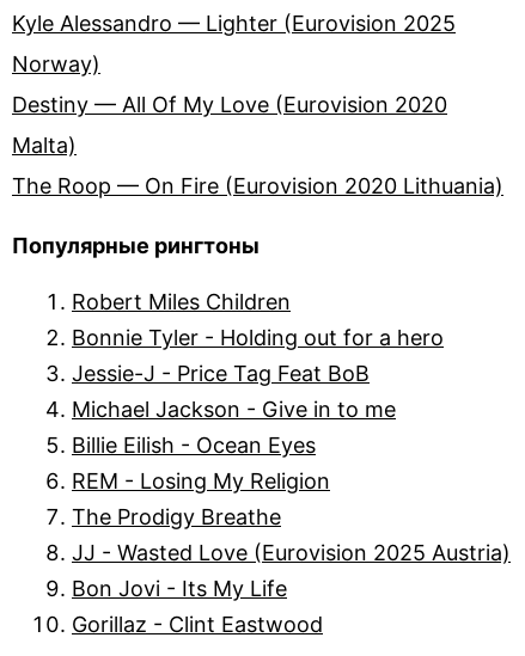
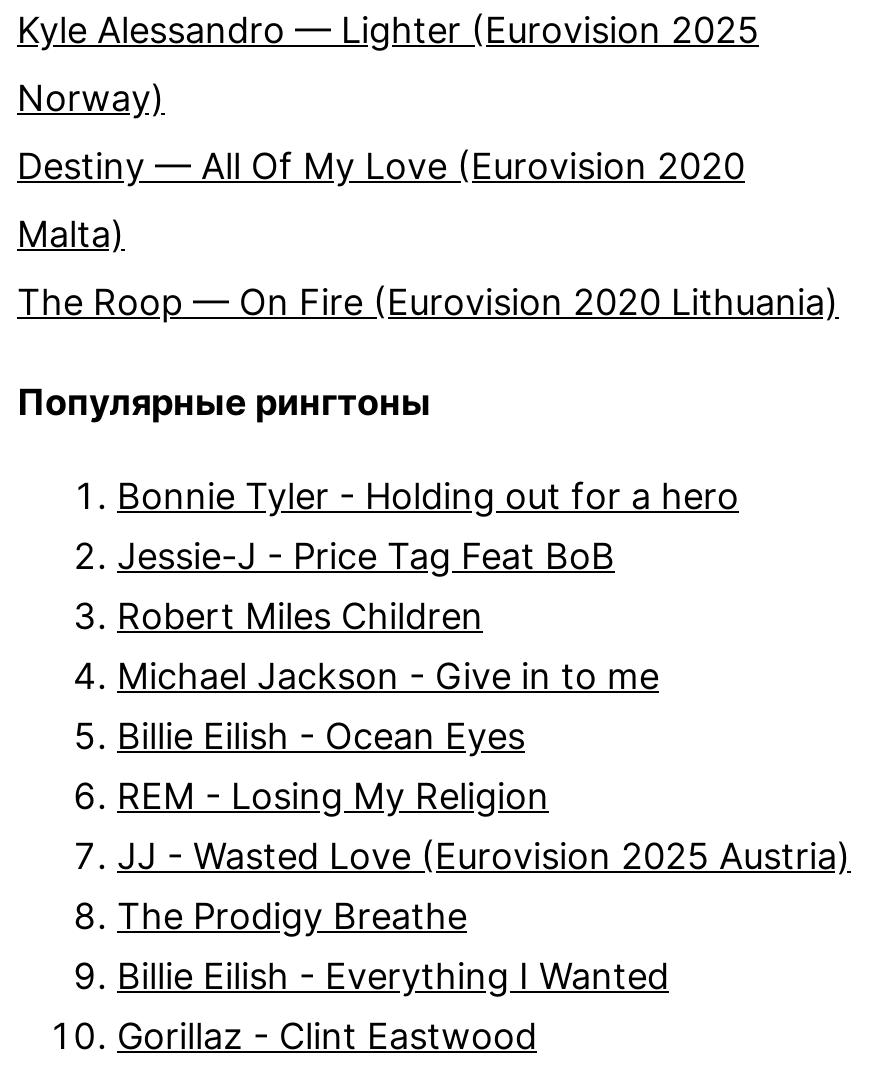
moved [72,290,291,315] -> [117,596,483,638]: Robert Miles Children
moved [72,325,444,386] -> [117,476,739,578]: Bonnie Tyler - Holding out for a hero | Jessie-J - Price Tag Feat BoB
moved [72,505,281,530] -> [117,896,467,938]: The Prodigy Breathe
moved [72,540,511,566] -> [117,836,851,878]: JJ - Wasted Love (Eurovision 2025 Austria)
[72,576,287,601] Bon Jovi - Its My Life -> [117,956,669,998] Billie Eilish - Everything I Wanted

